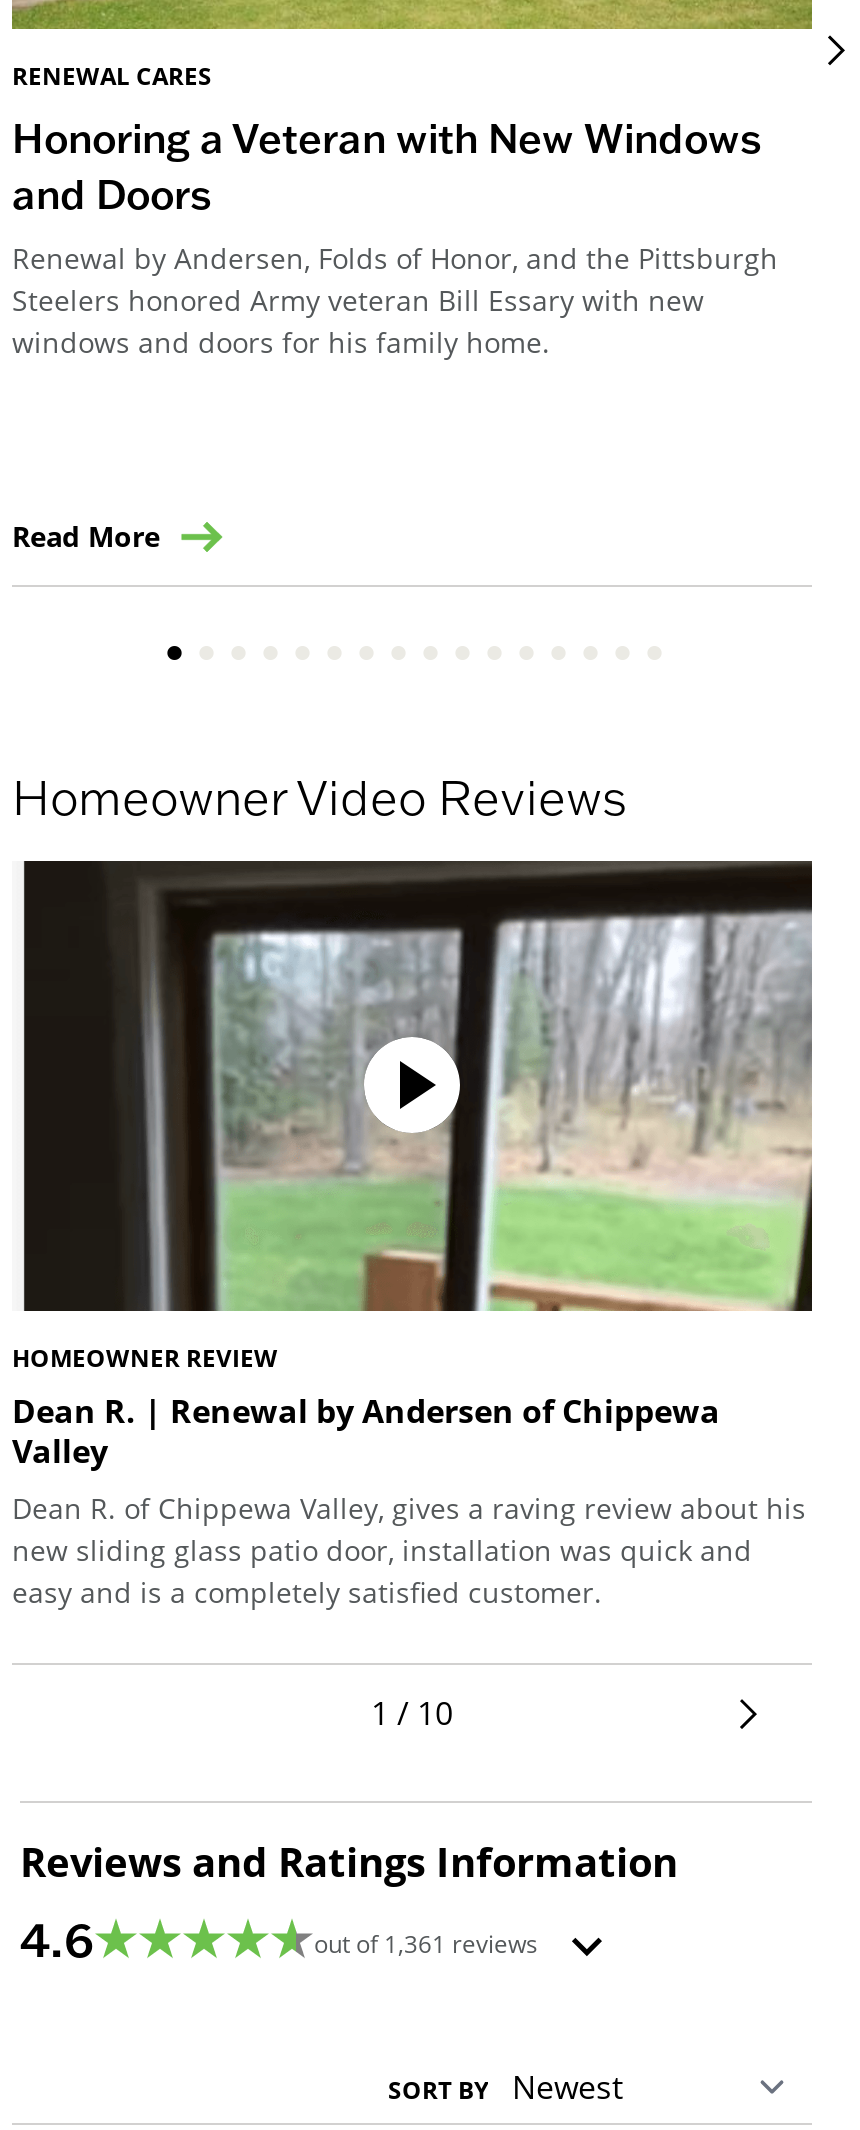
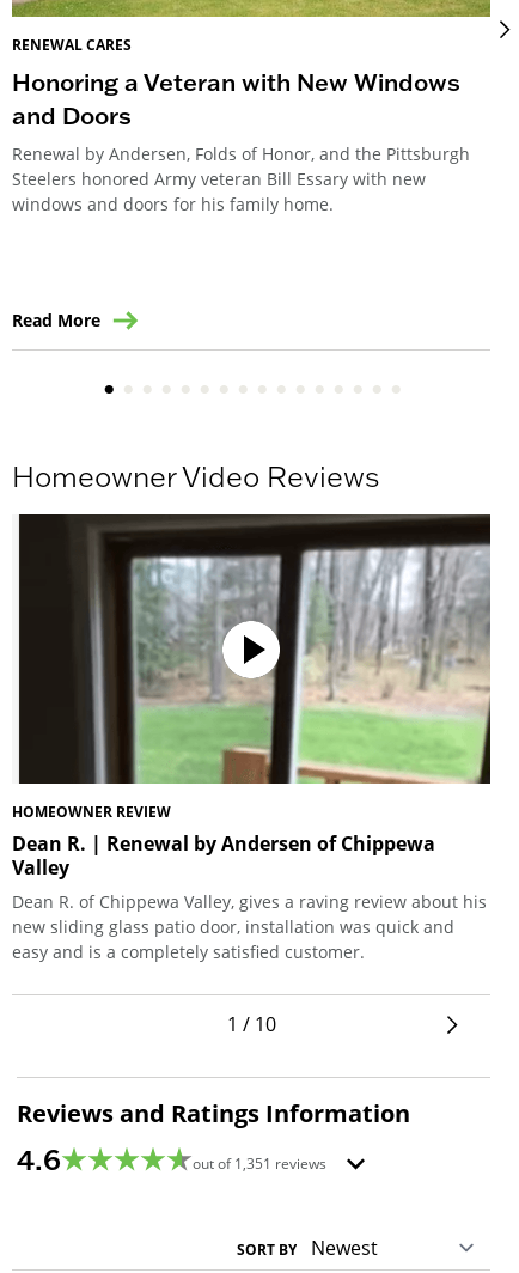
[314,1927,538,1961] out of 1,361 reviews -> [193,1154,326,1173] out of 1,351 reviews

